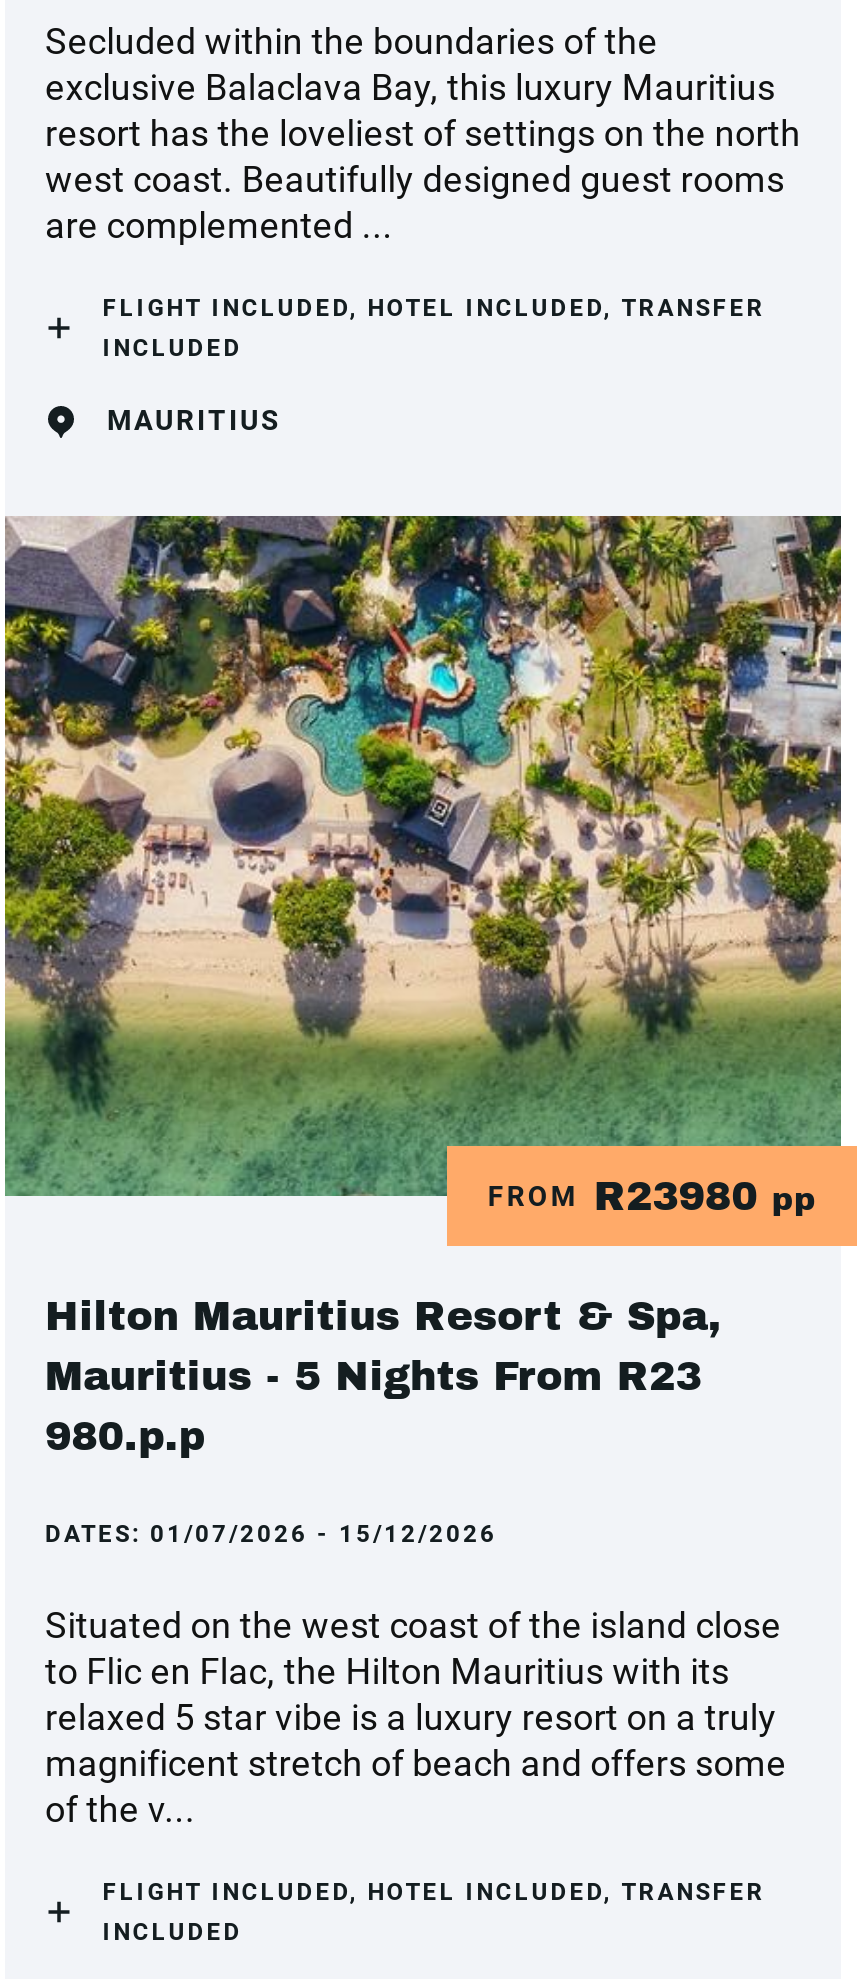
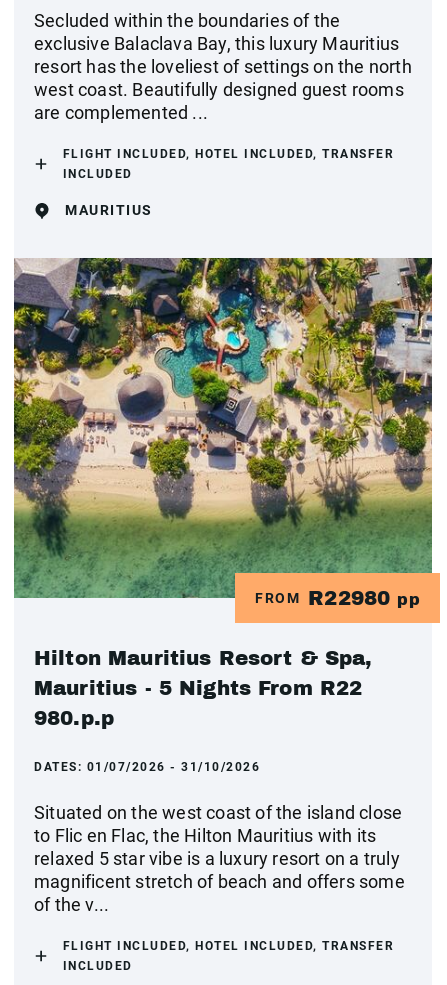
[488,1174,816,1218] FROM R23980 pp -> [255,587,420,609] FROM R22980 pp
[45,1354,702,1398] Mauritius - 5 Nights From R23 -> [34,677,362,699] Mauritius - 5 Nights From R22
[45,1520,497,1548] DATES: 01/07/2026 - 15/12/2026 -> [34,760,260,774] DATES: 01/07/2026 - 31/10/2026

